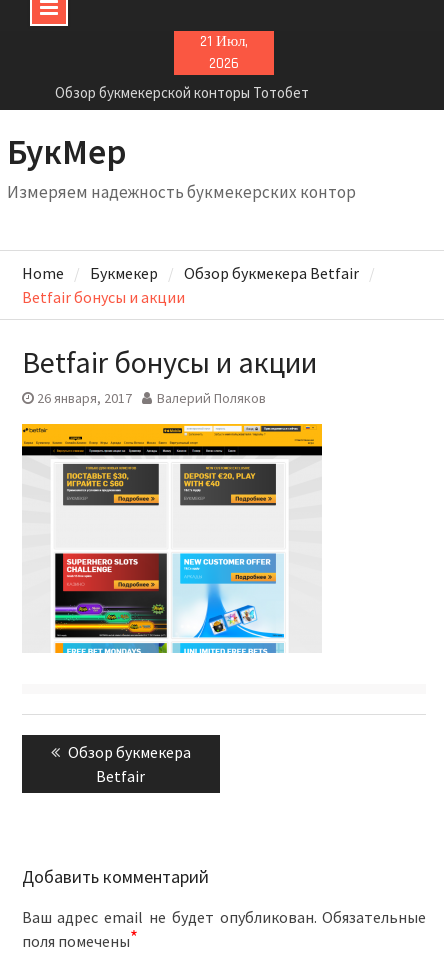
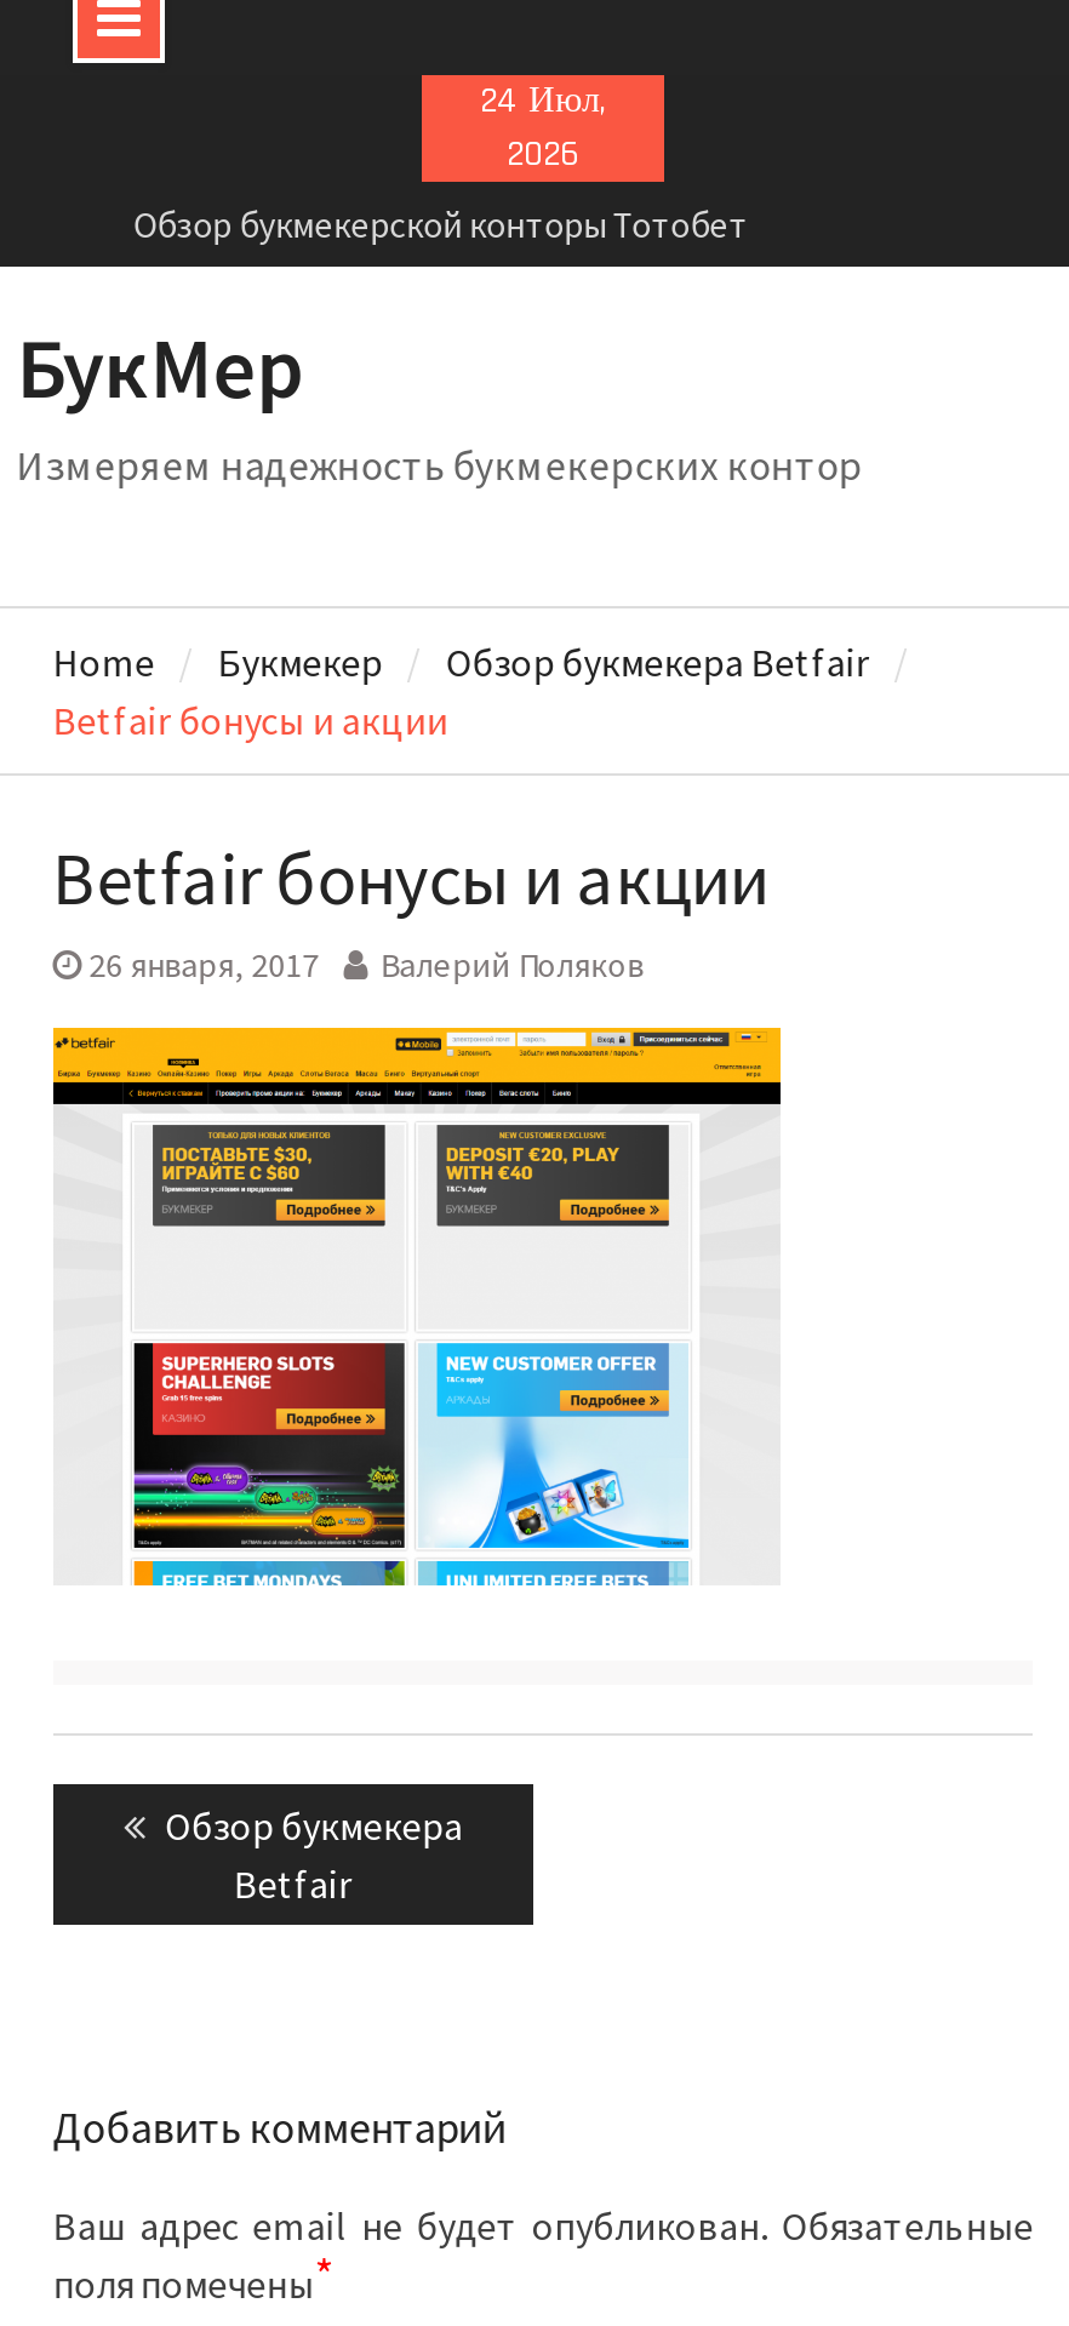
[200,32,248,51] 21 Июл, -> [480,78,606,124] 24 Июл,

